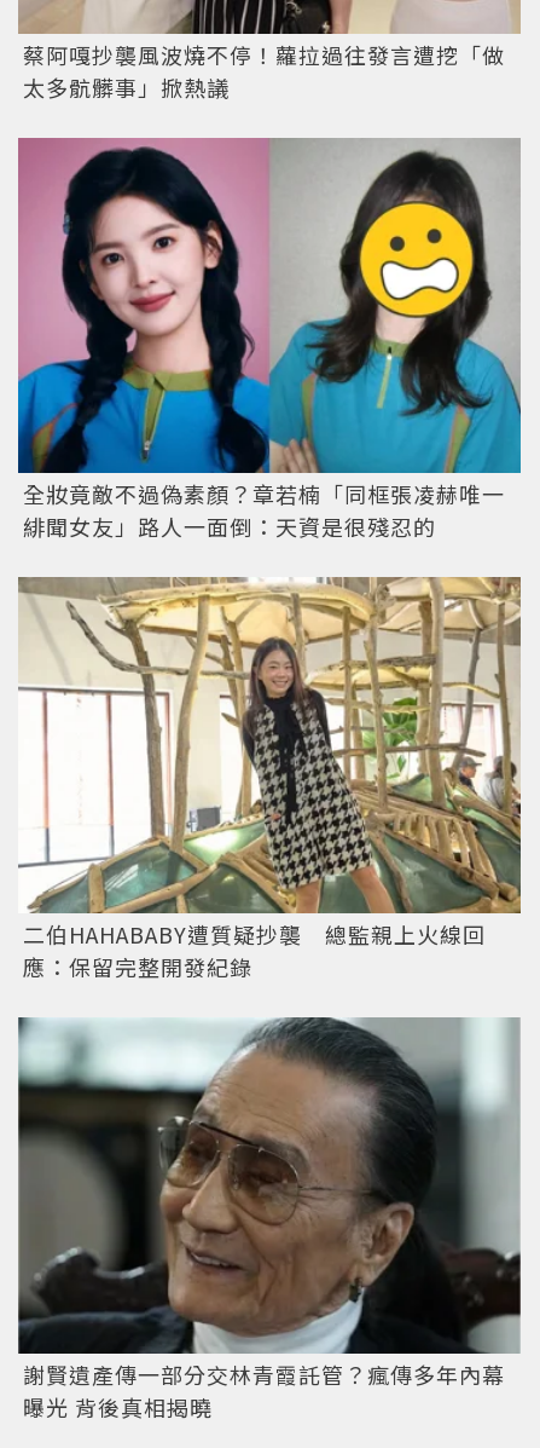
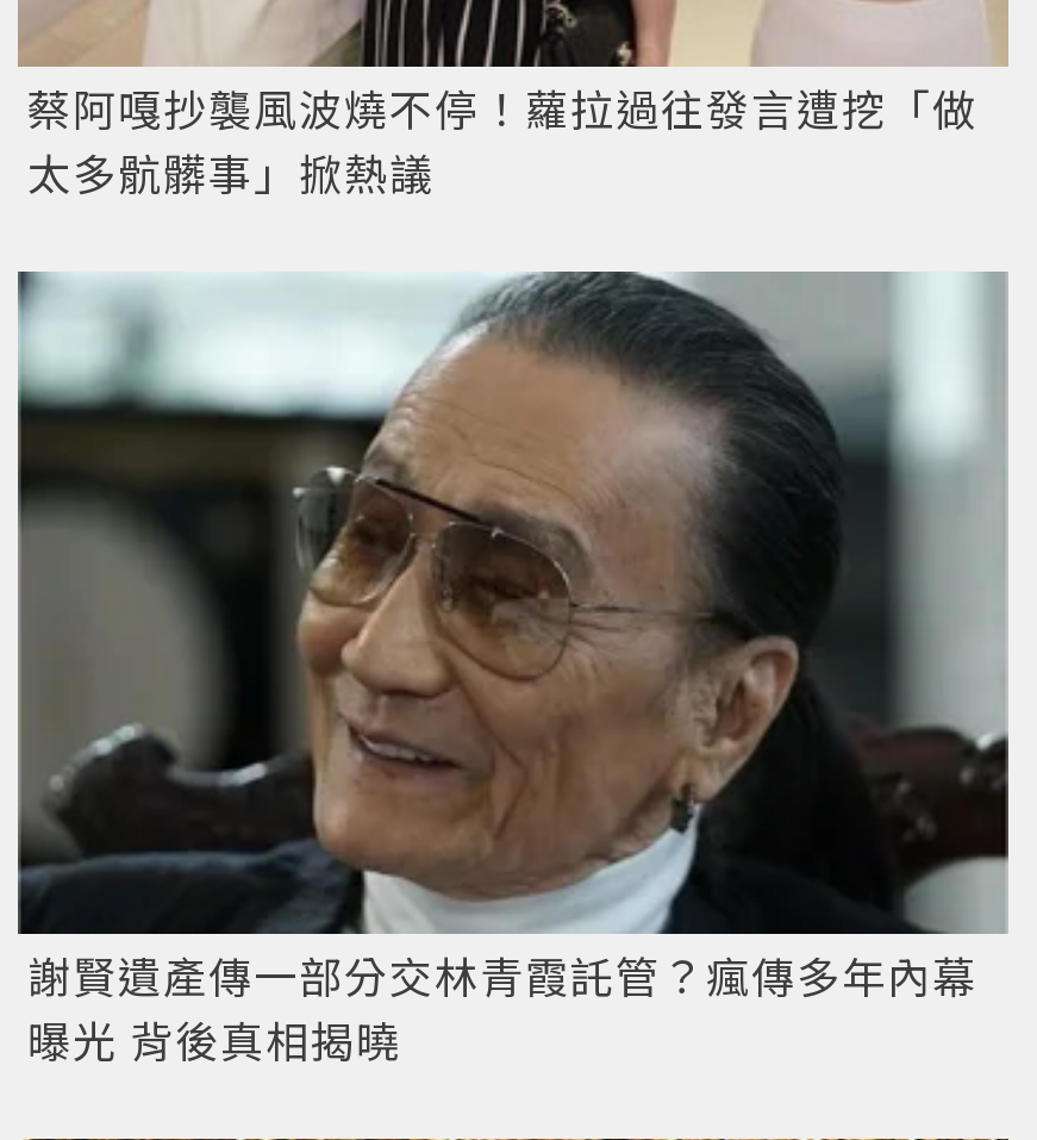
[17,137,522,542] [image] | 全妝竟敵不過偽素顏？章若楠「同框張凌赫唯一 | 緋聞女友」路人一面倒：天資是很殘忍的 -> none
[19,577,521,982] [image] | 二伯HAHABABY遭質疑抄襲 總監親上火線回 | 應：保留完整開發紀錄 -> none

